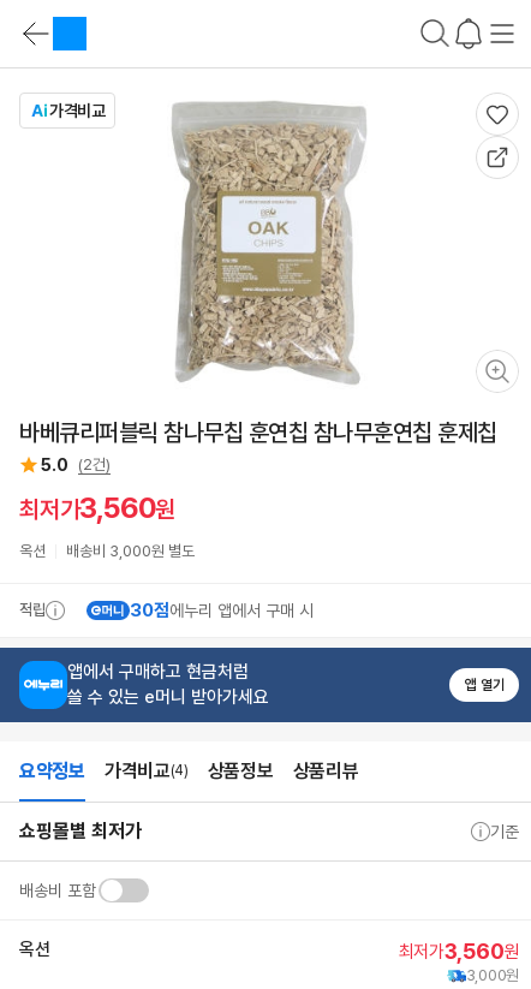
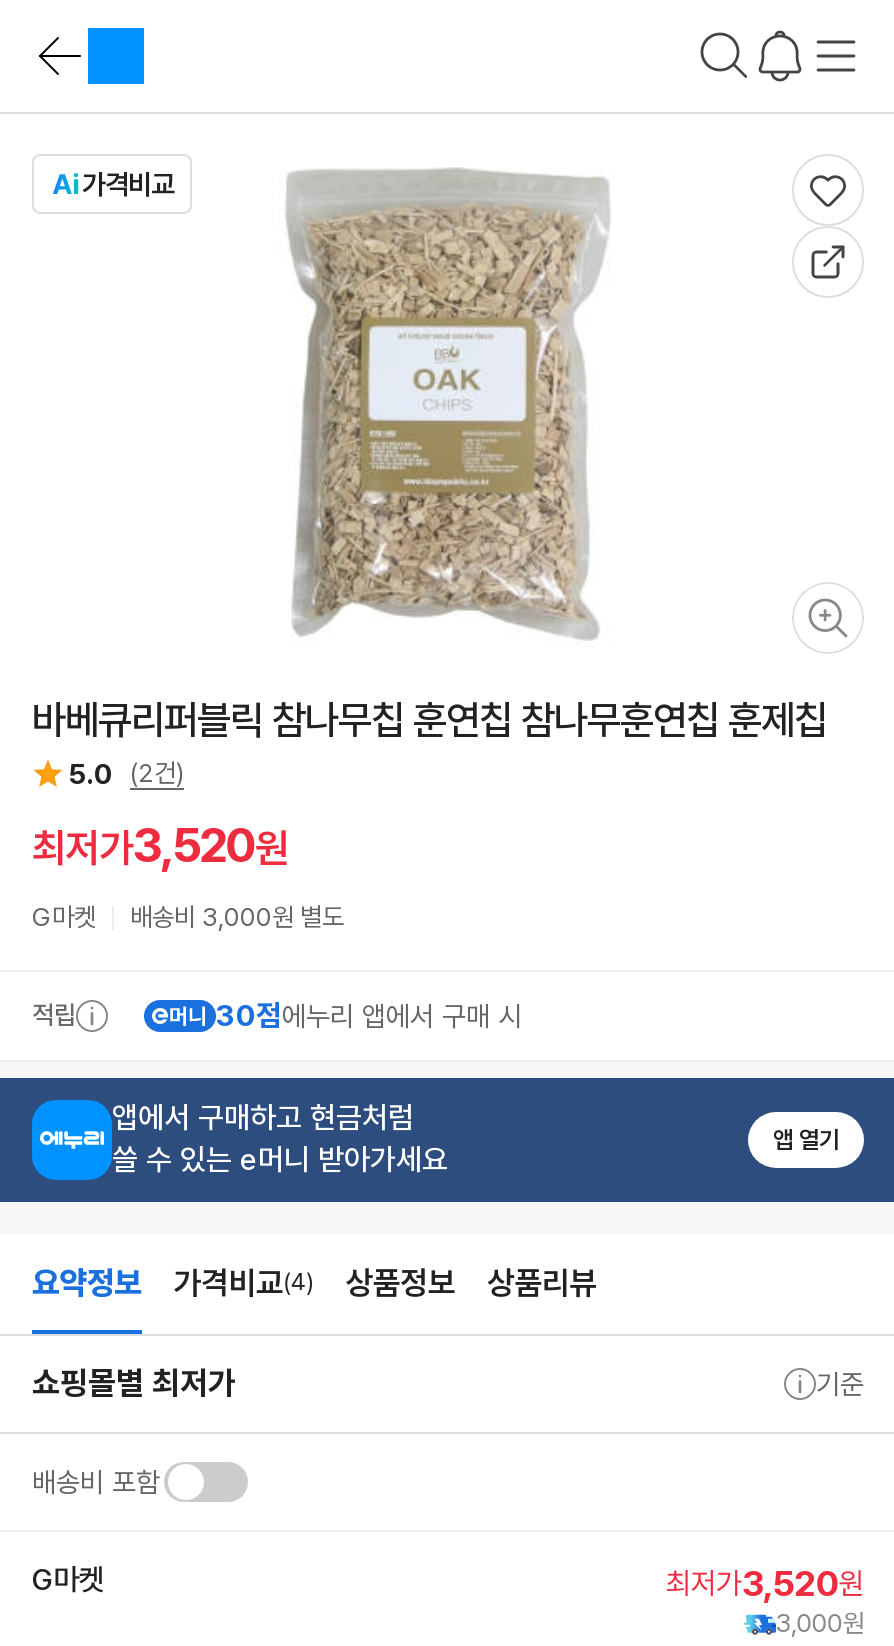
[19,490,176,525] 최저가3,560원 -> [32,816,288,874] 최저가3,520원
[19,542,46,560] 옥션 -> [32,902,96,932] G마켓
[19,939,519,964] 옥션 | 최저가3,560원 -> [32,1562,864,1604] G마켓 | 최저가3,520원

